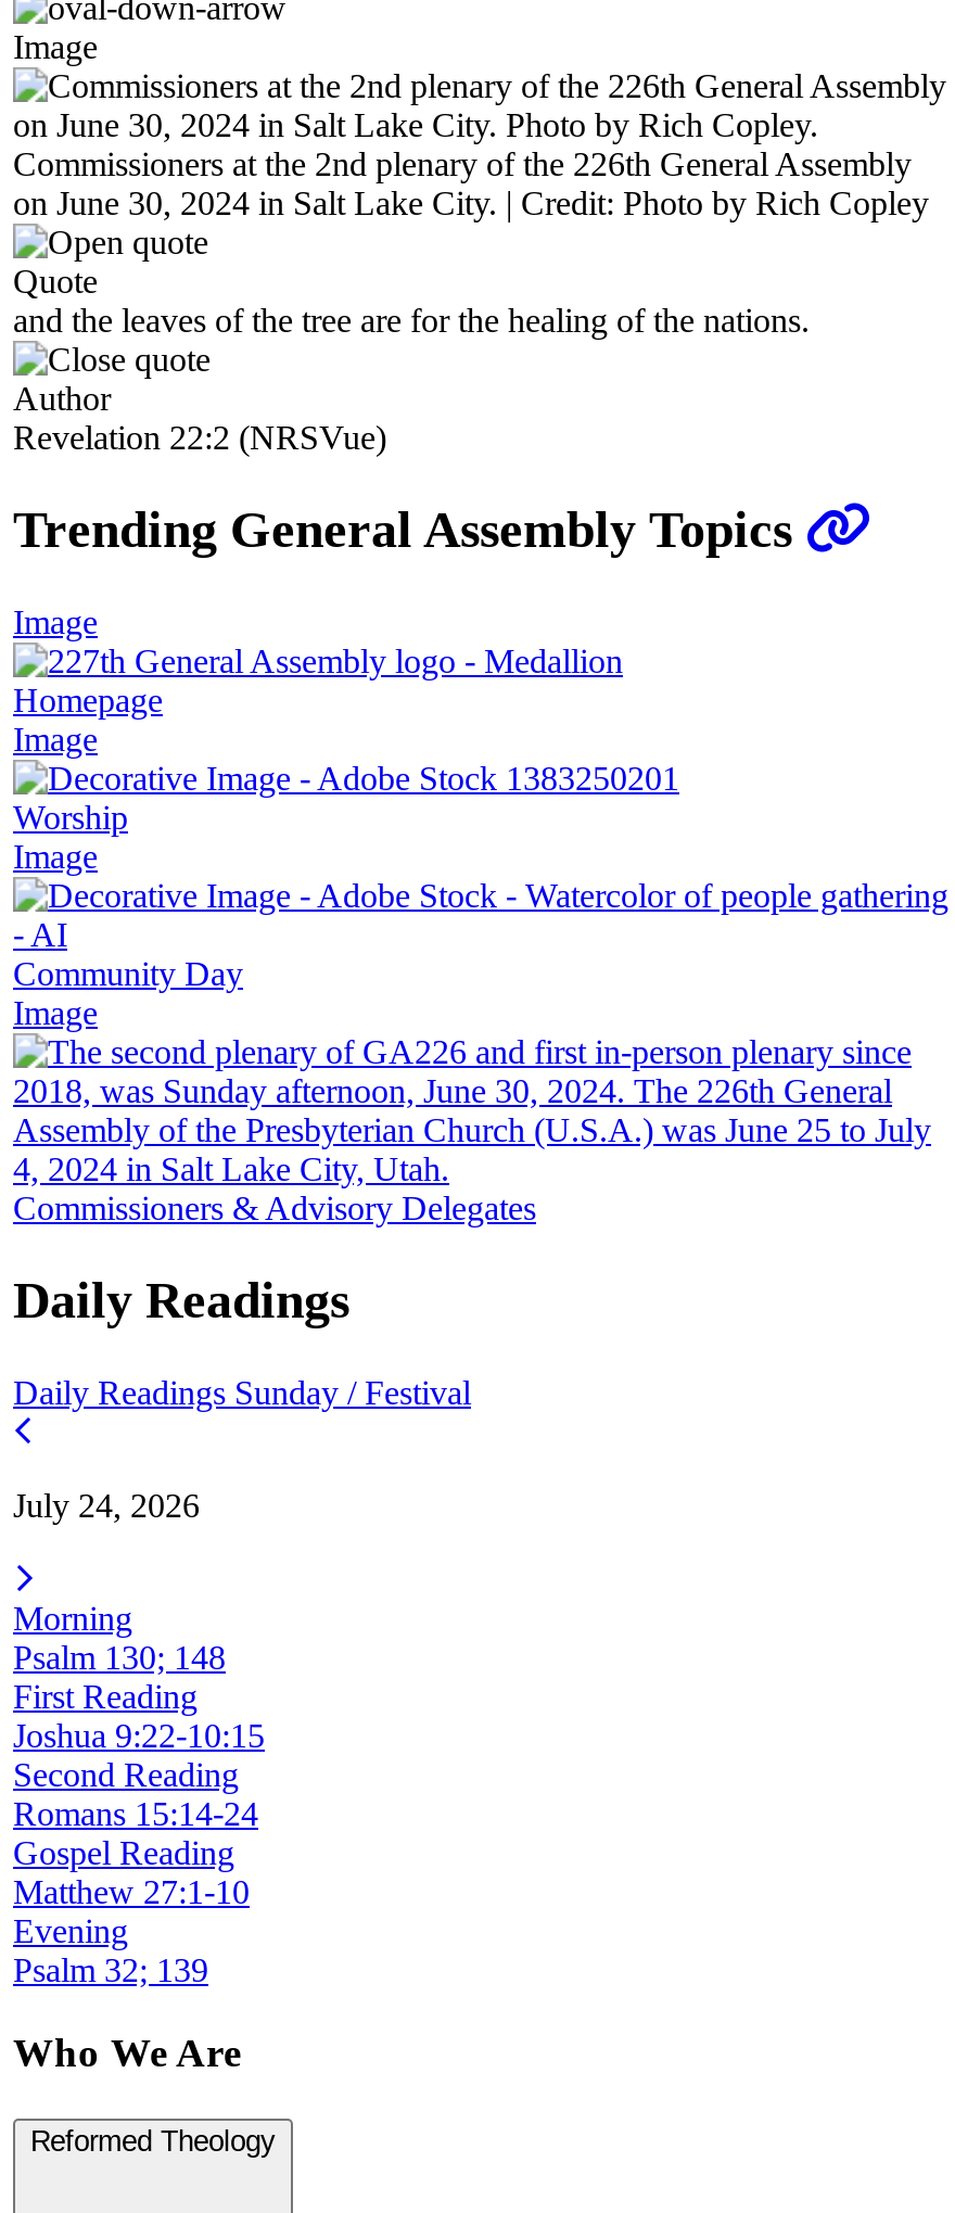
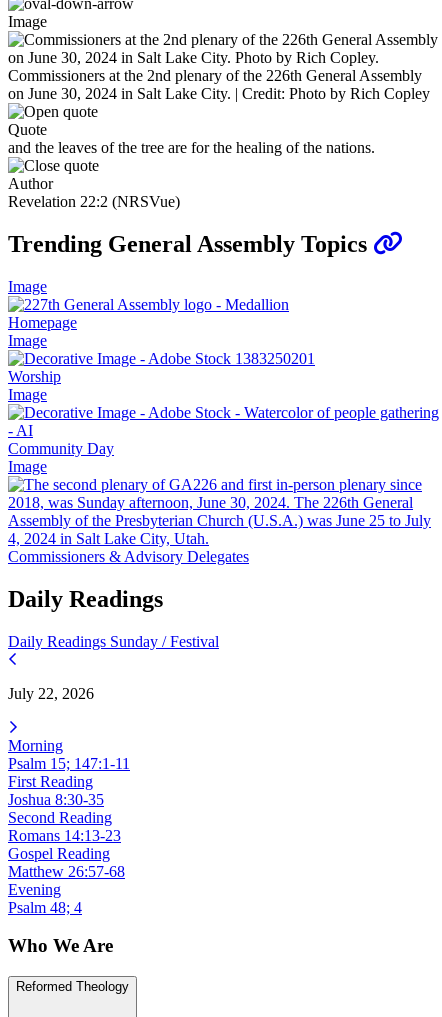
[13,1486,200,1523] July 24, 2026 -> [8,685,94,702] July 22, 2026
[13,1638,226,1675] Psalm 130; 148 -> [8,755,130,772] Psalm 15; 147:1-11
[13,1716,265,1753] Joshua 9:22-10:15 -> [8,791,104,808] Joshua 8:30-35
[13,1794,258,1831] Romans 15:14-24 -> [8,827,121,844] Romans 14:13-23
[13,1873,250,1910] Matthew 27:1-10 -> [8,863,125,880] Matthew 26:57-68
[13,1951,208,1988] Psalm 32; 139 -> [8,899,82,916] Psalm 48; 4

